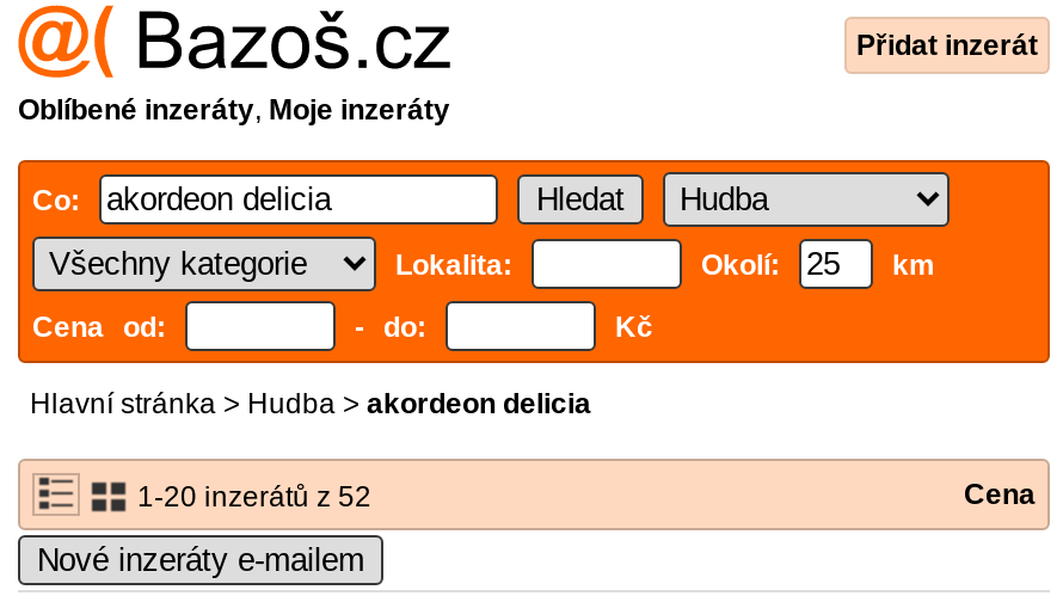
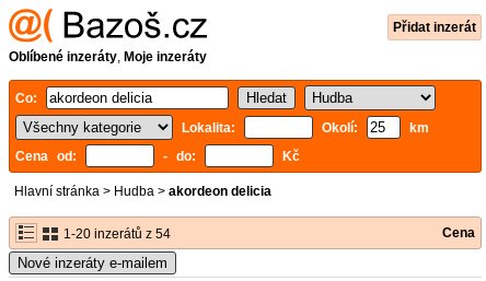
[130,480,371,514] 1-20 inzerátů z 52 -> [60,226,171,242] 1-20 inzerátů z 54

